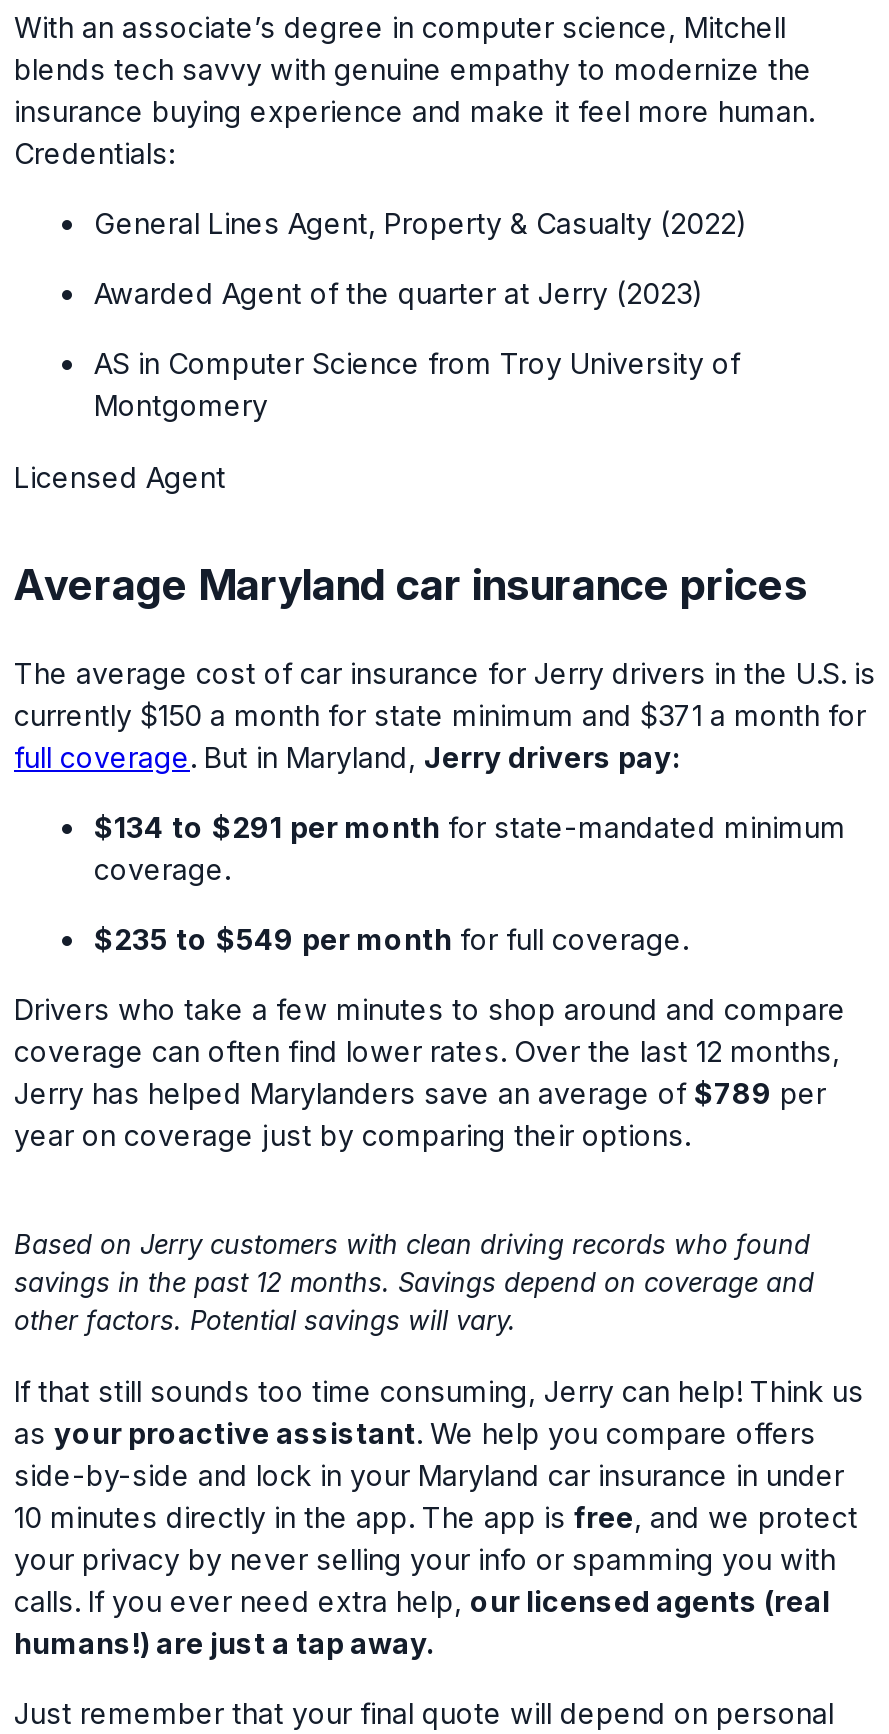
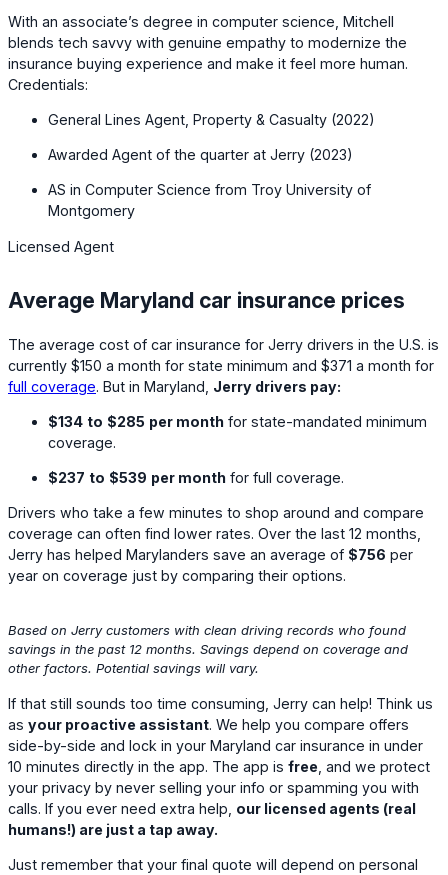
[94,810,846,844] $134 to $291 per month for state-mandated minimum -> [48,413,427,430] $134 to $285 per month for state-mandated minimum
[94,922,688,956] $235 to $549 per month for full coverage. -> [48,469,344,486] $237 to $539 per month for full coverage.
[14,1076,826,1110] Jerry has helped Marylanders save an average of $789 per -> [8,546,413,563] Jerry has helped Marylanders save an average of $756 per

